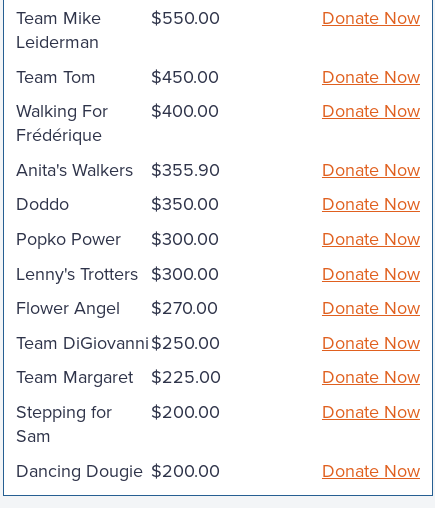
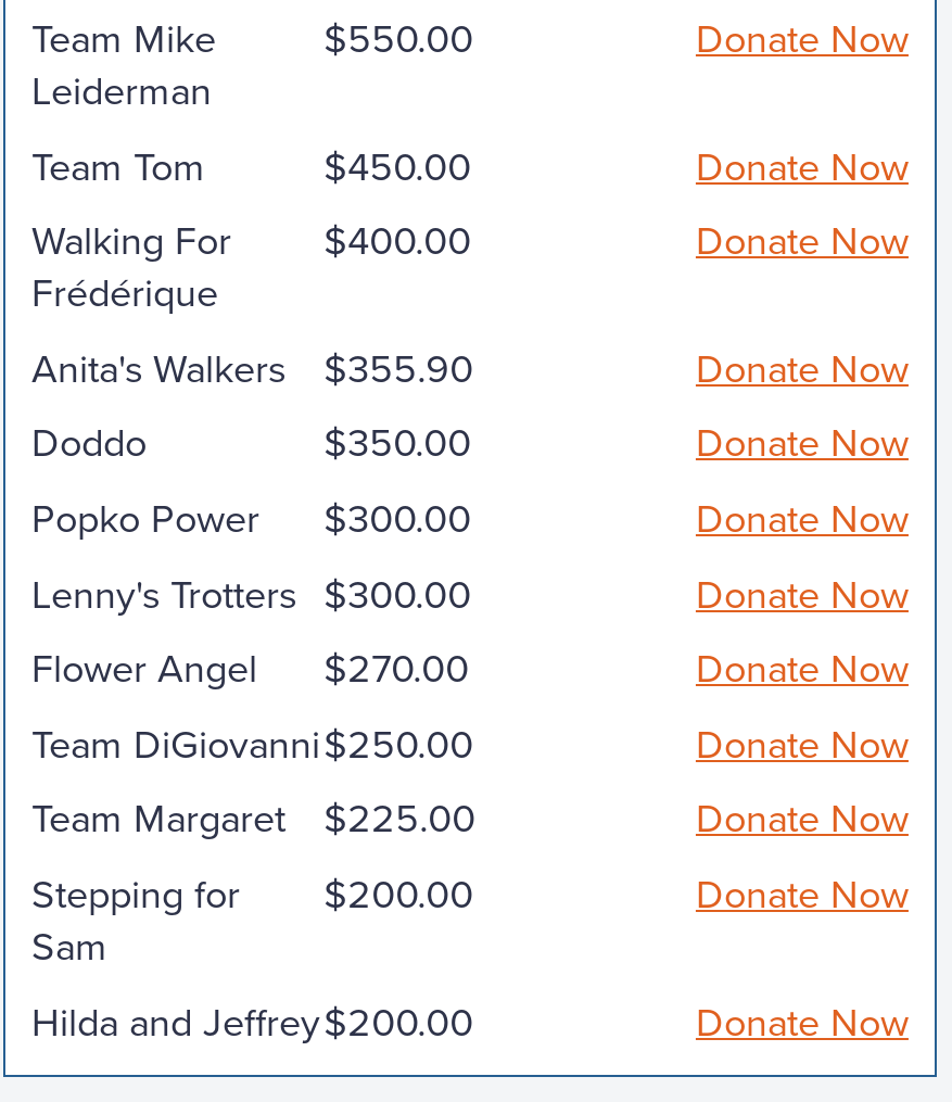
[16,458,220,483] Dancing Dougie $200.00 -> [31,994,474,1050] Hilda and Jeffrey $200.00

